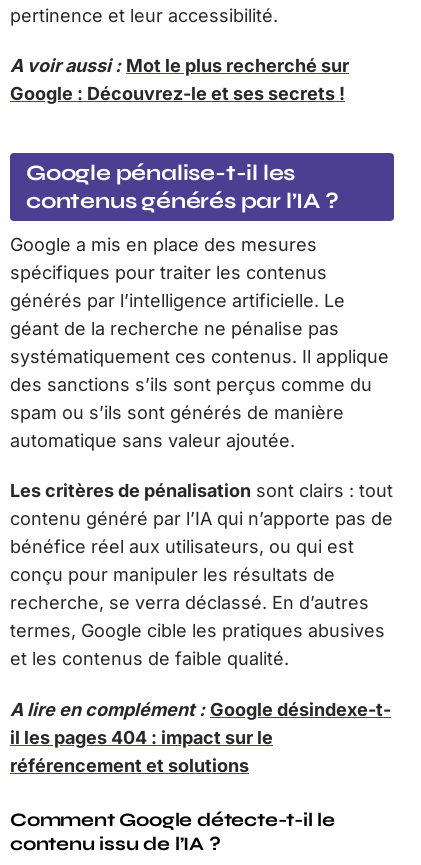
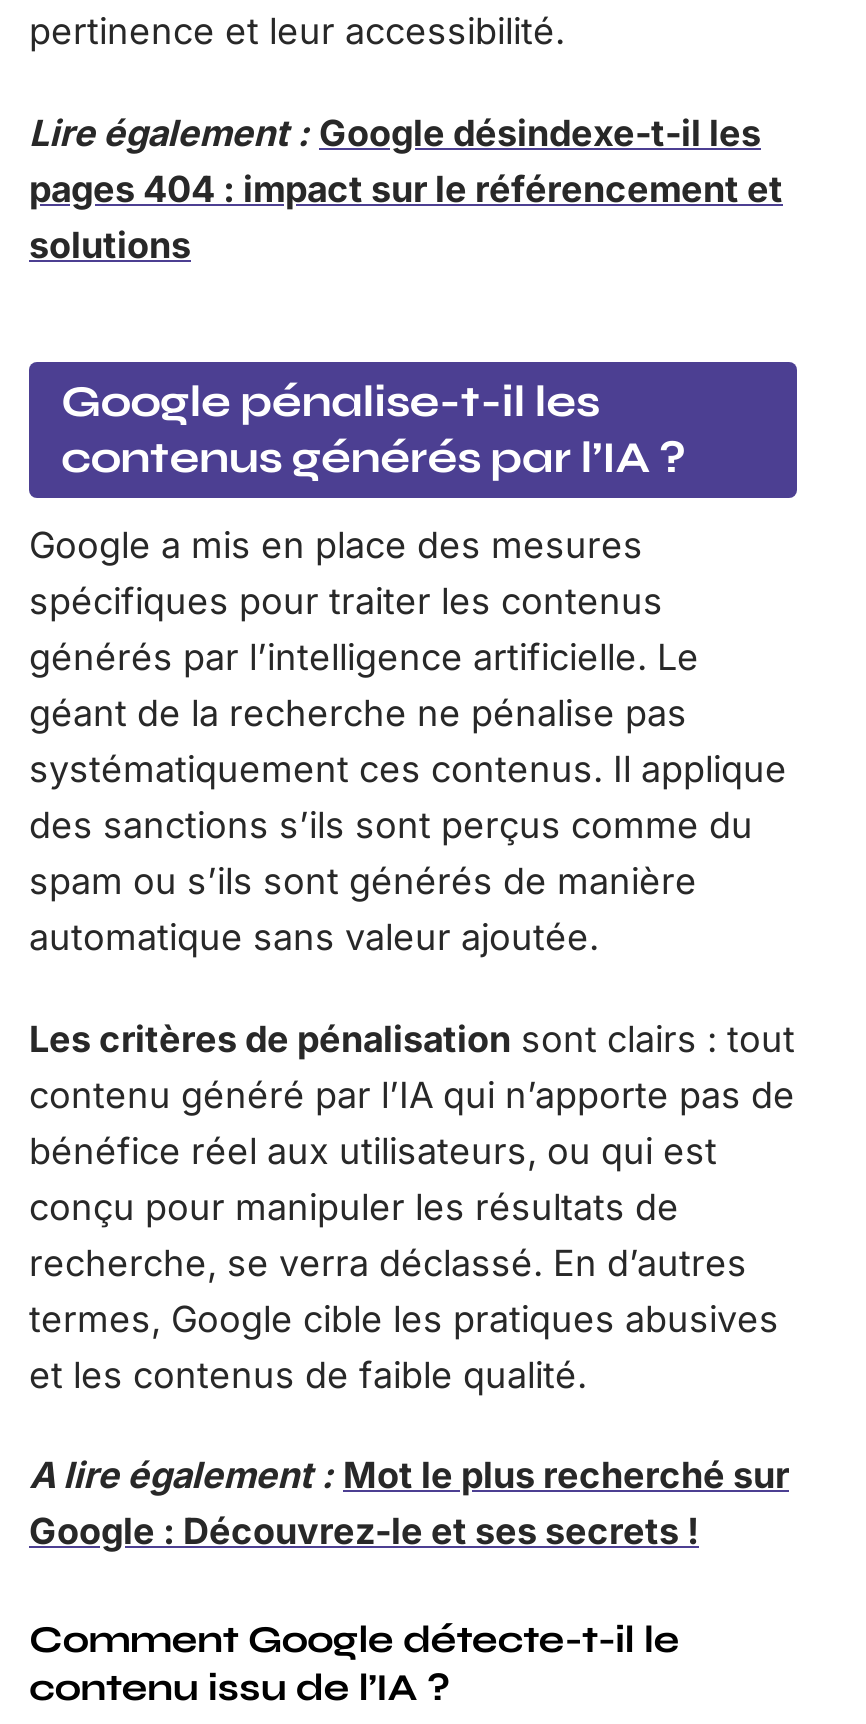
[10,55,349,76] A voir aussi : Mot le plus recherché sur -> [29,111,783,265] Lire également : Google désindexe-t-il les | pages 404 : impact sur le référencement et | solutions
moved [10,83,345,104] -> [29,1510,699,1552]: Google : Découvrez-le et ses secrets !
moved [10,160,393,669] -> [29,376,795,1395]: Google pénalise-t-il les | contenus générés par l’IA ? | Google a mis en place des mesures | ... | termes, Google cible les pratiques abusives | et les contenus de faible qualité.
[10,699,391,776] A lire en complément : Google désindexe-t- | il les pages 404 : impact sur le | référencement et solutions -> [29,1454,789,1496] A lire également : Mot le plus recherché sur

